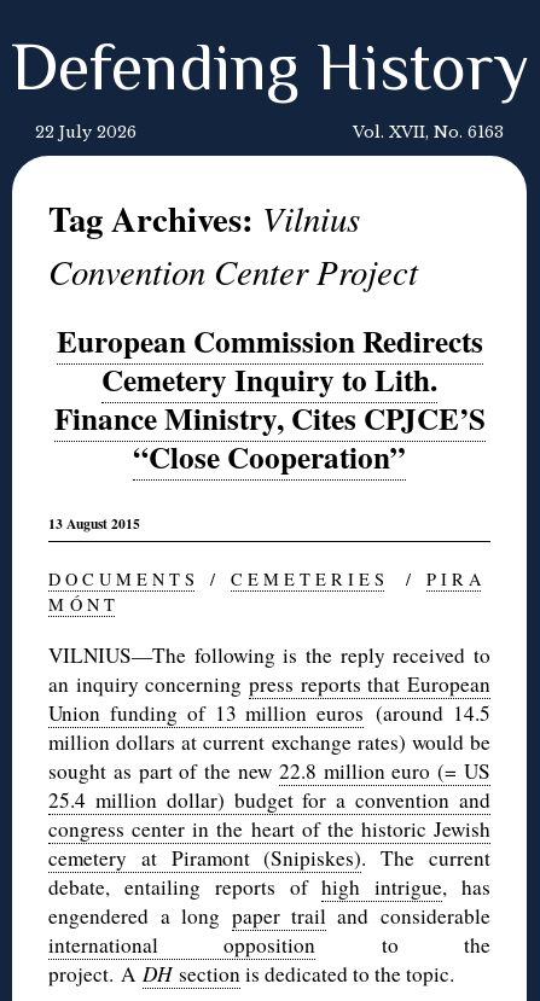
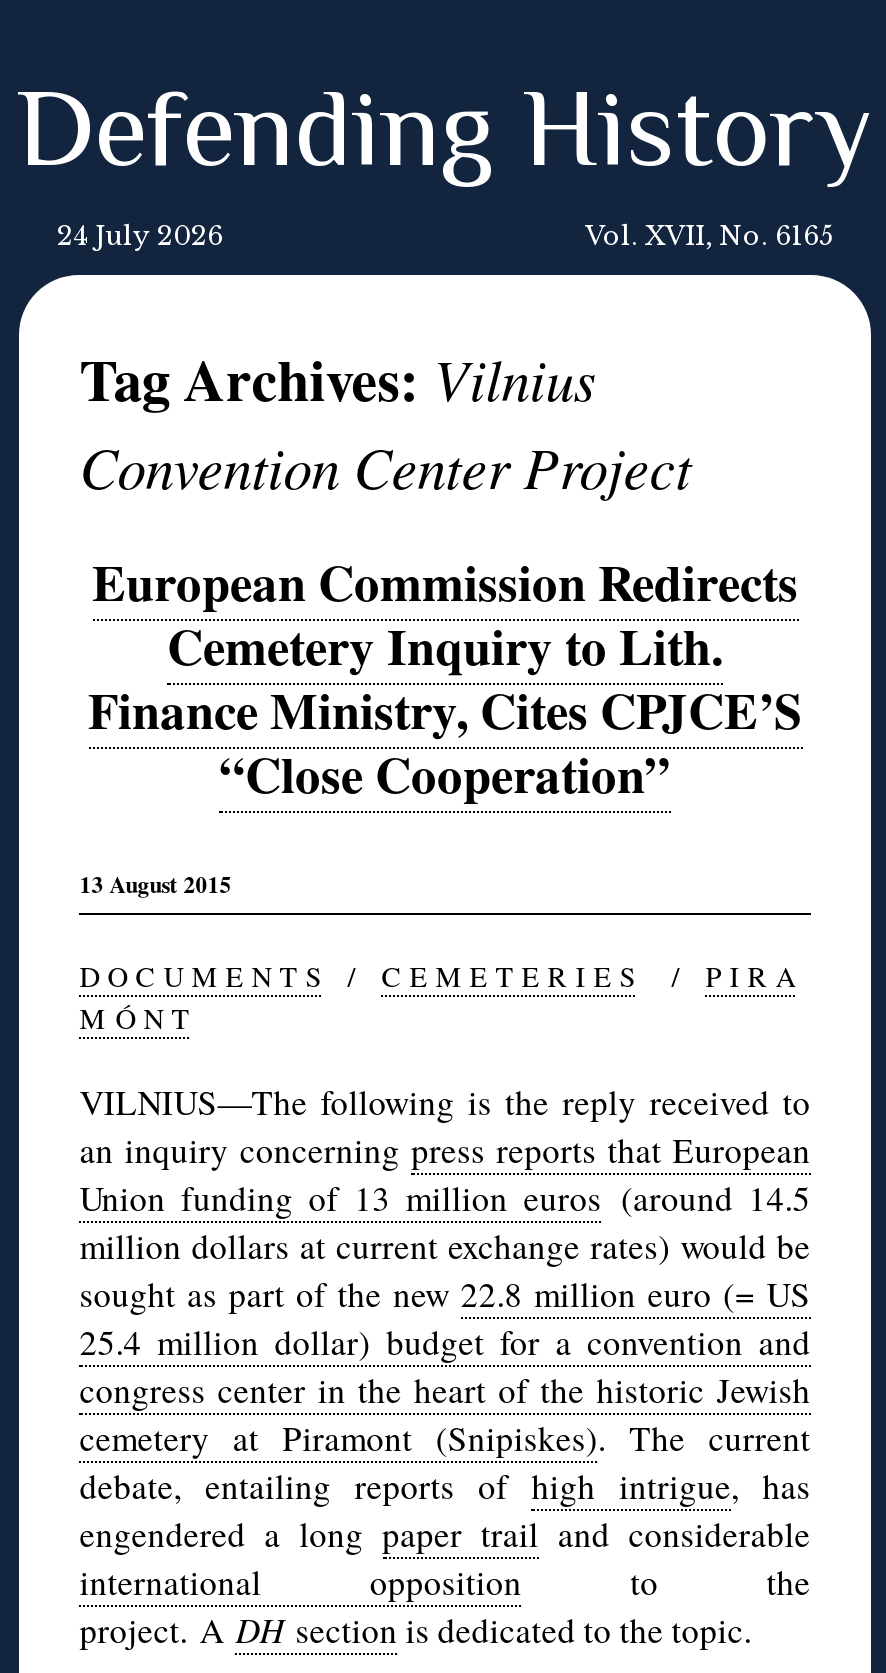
[35,123,137,141] 22 July 2026 -> [57,221,223,251] 24 July 2026
[353,123,504,141] Vol. XVII, No. 6163 -> [585,221,833,251] Vol. XVII, No. 6165

